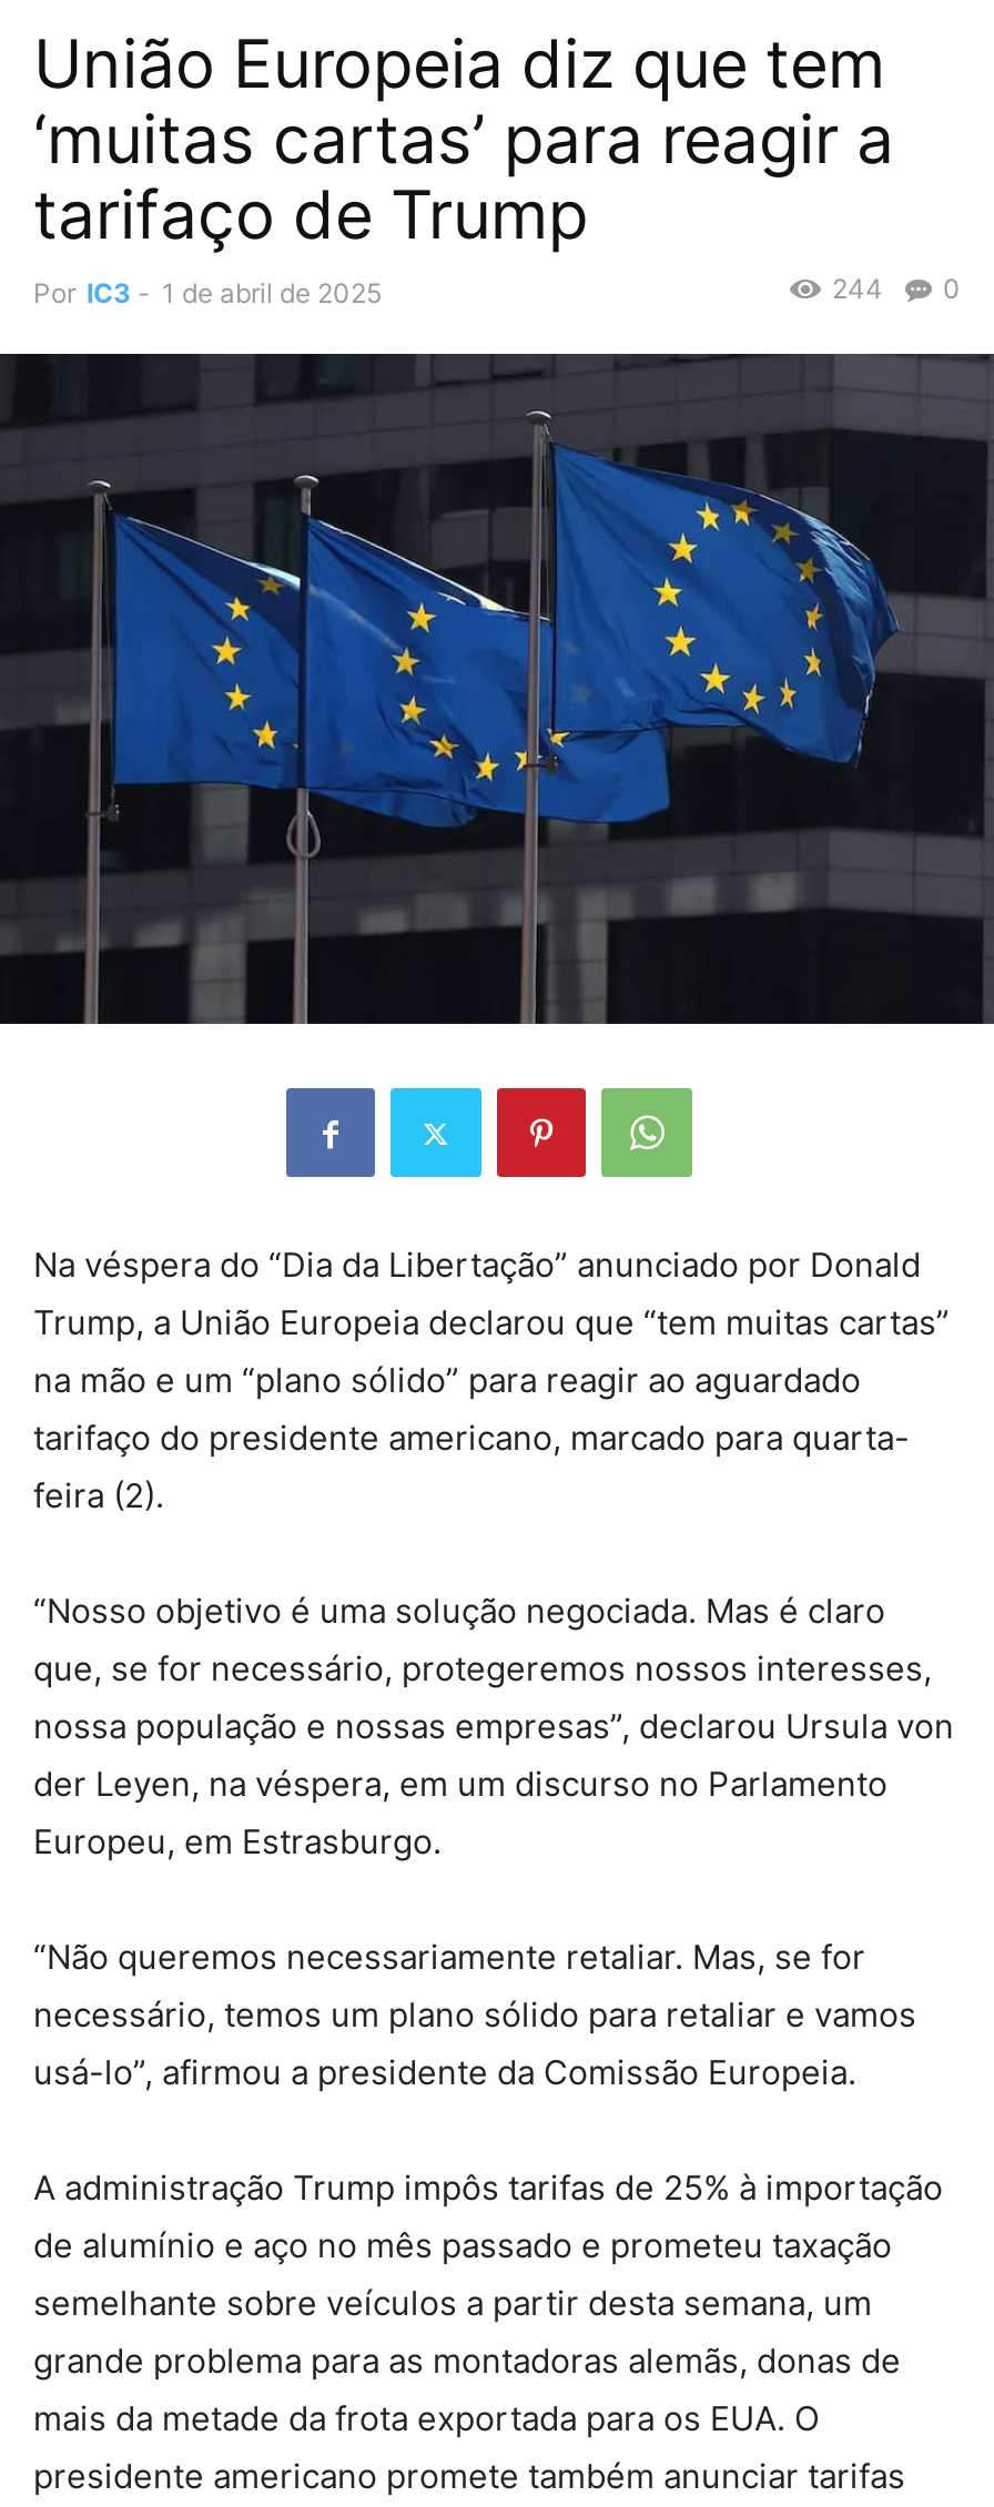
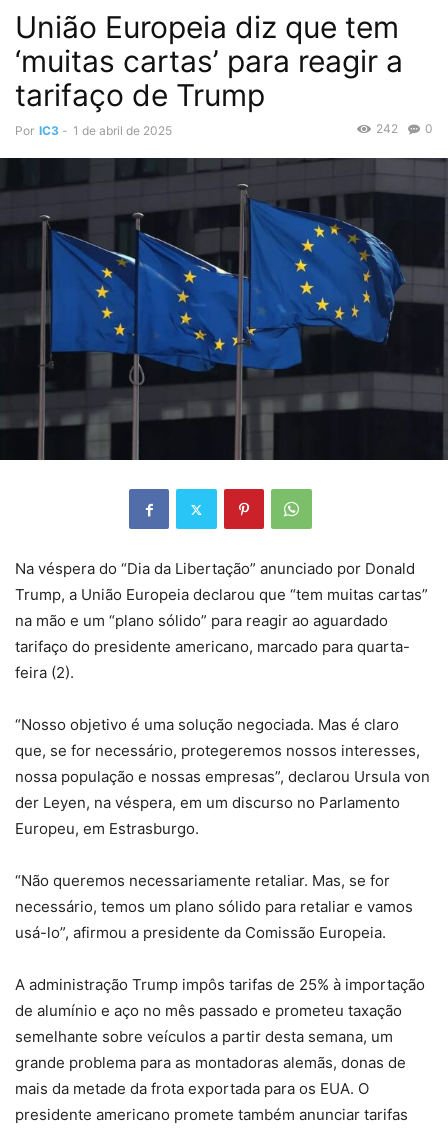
[832,272,961,305] 244 0 -> [376,121,433,136] 242 0

